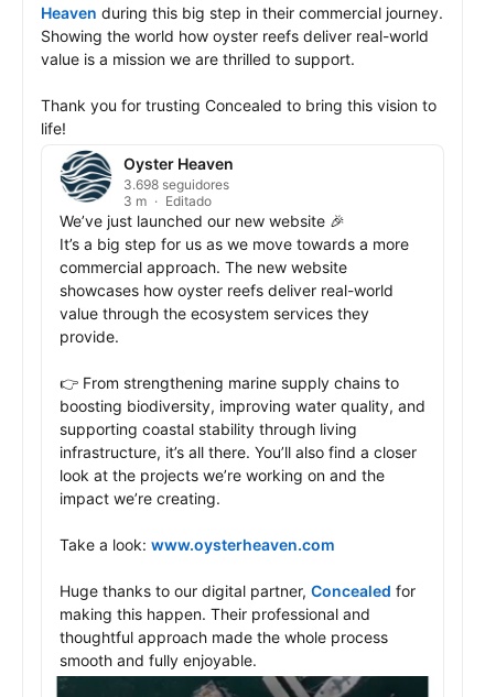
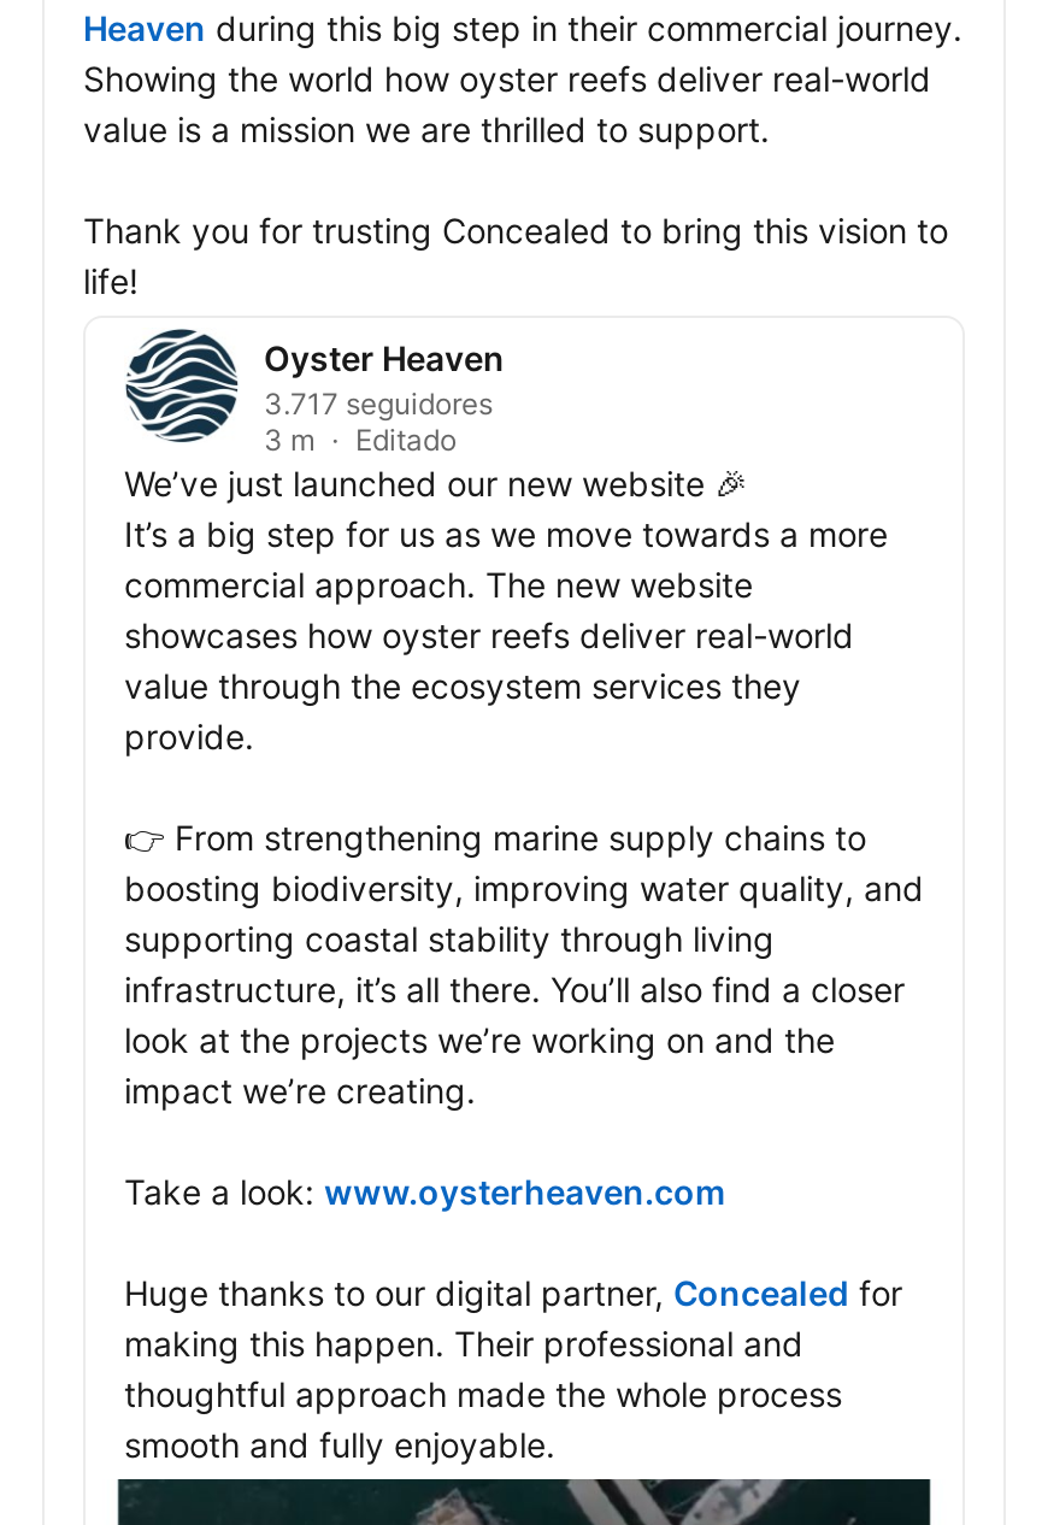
[123,176,229,193] 3.698 seguidores -> [264,386,493,422] 3.717 seguidores

